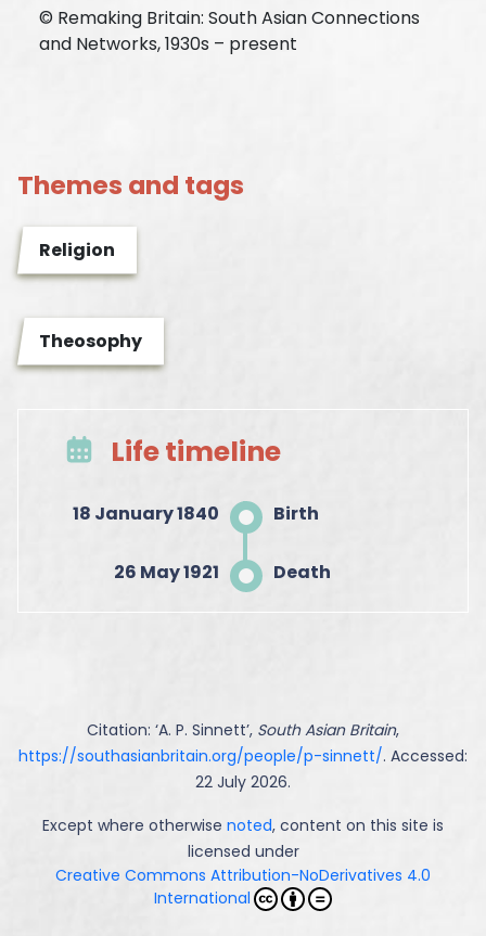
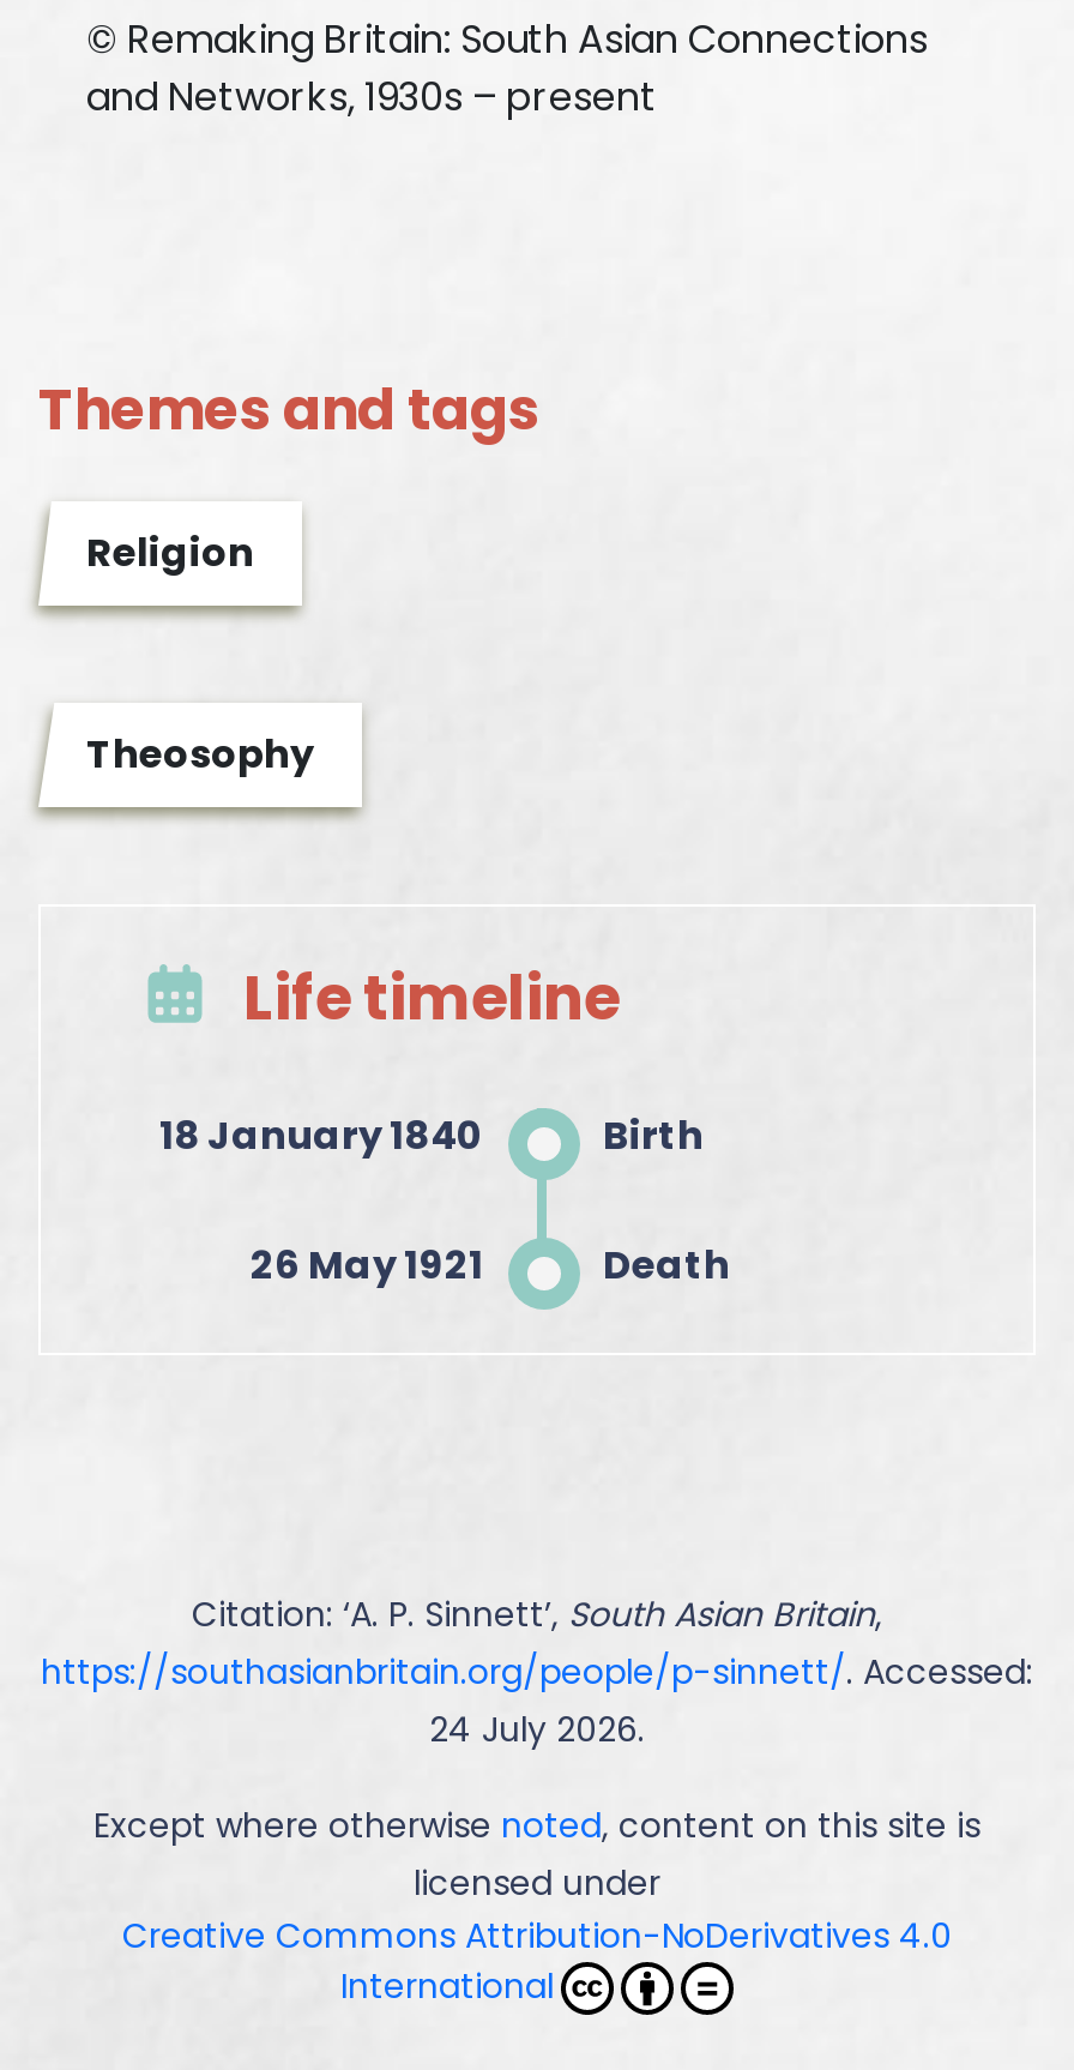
[195,771,291,792] 22 July 2026. -> [429,1704,645,1752] 24 July 2026.

